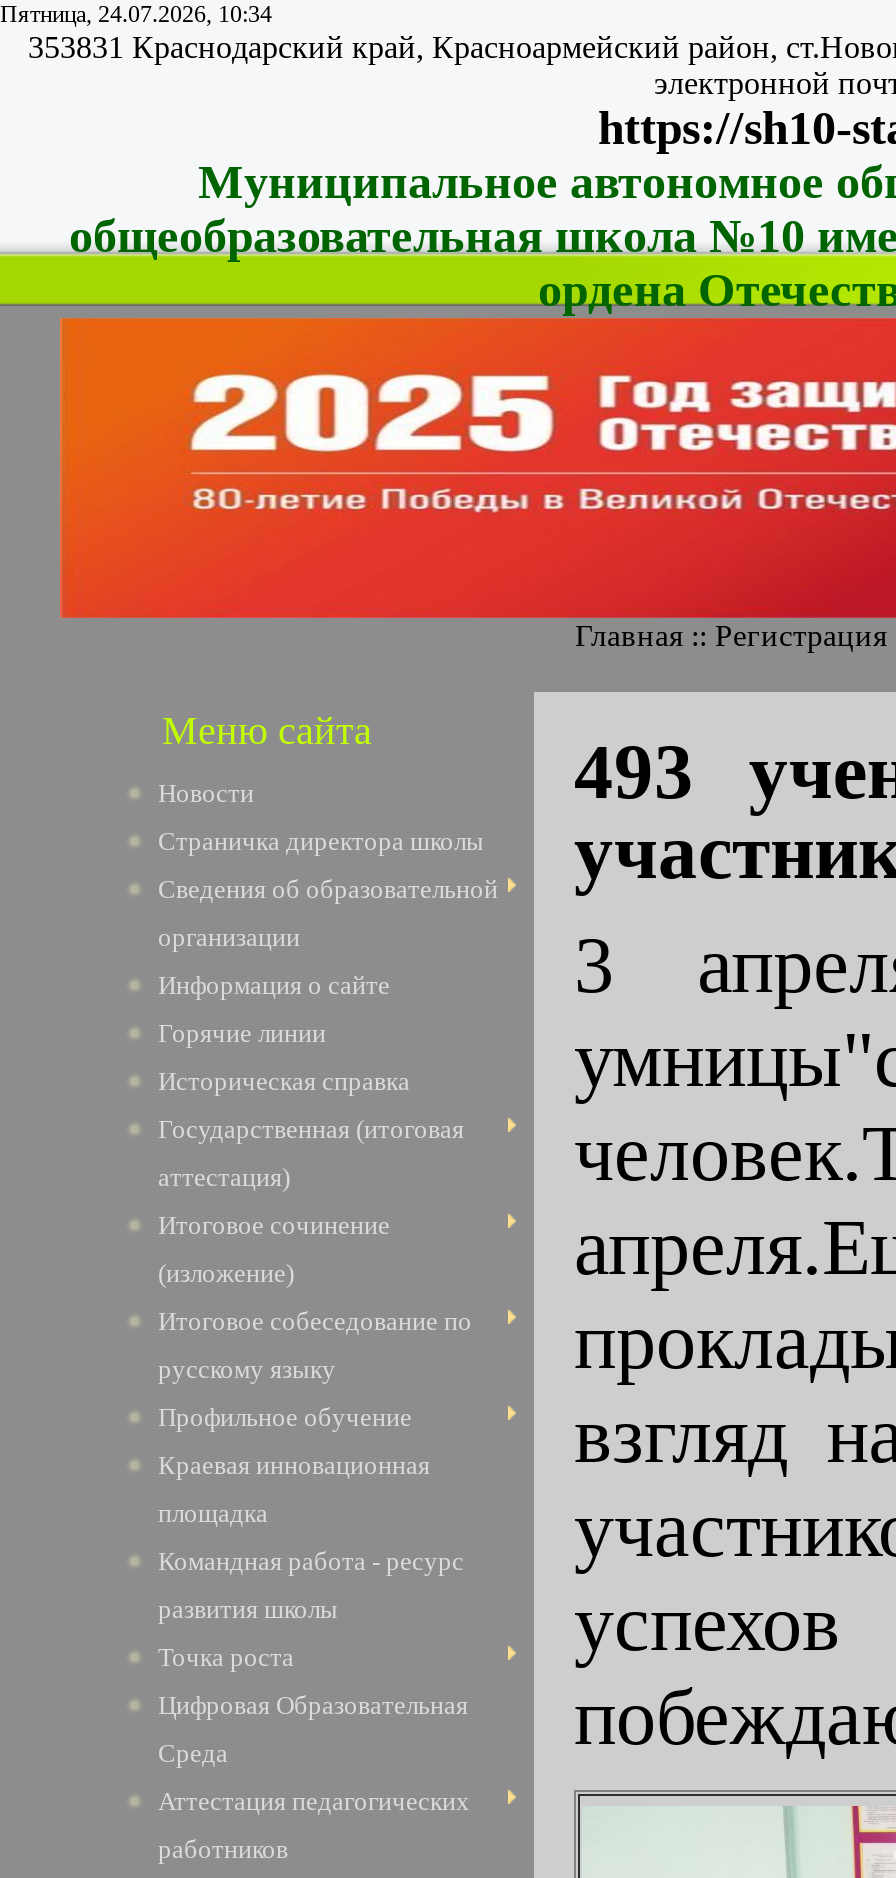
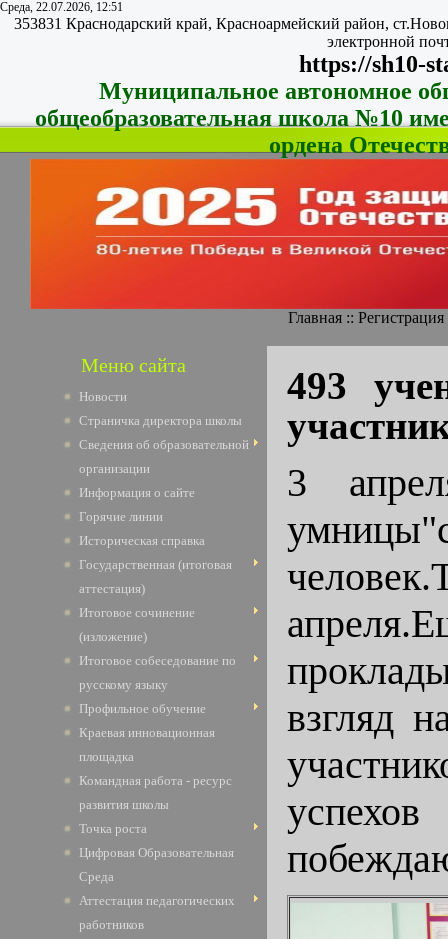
[0,0,272,28] Пятница, 24.07.2026, 10:34 -> [0,0,123,14] Среда, 22.07.2026, 12:51

